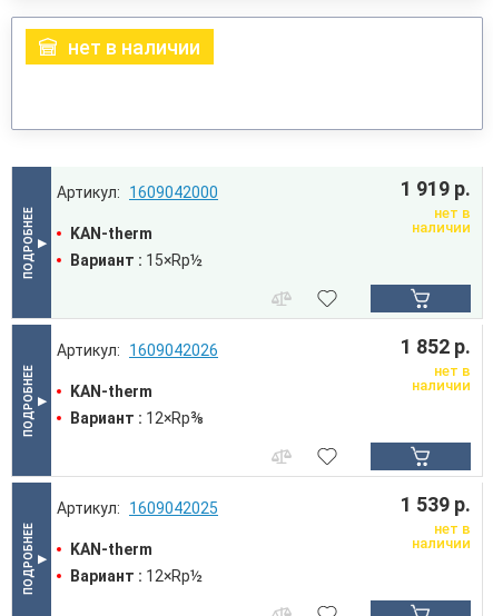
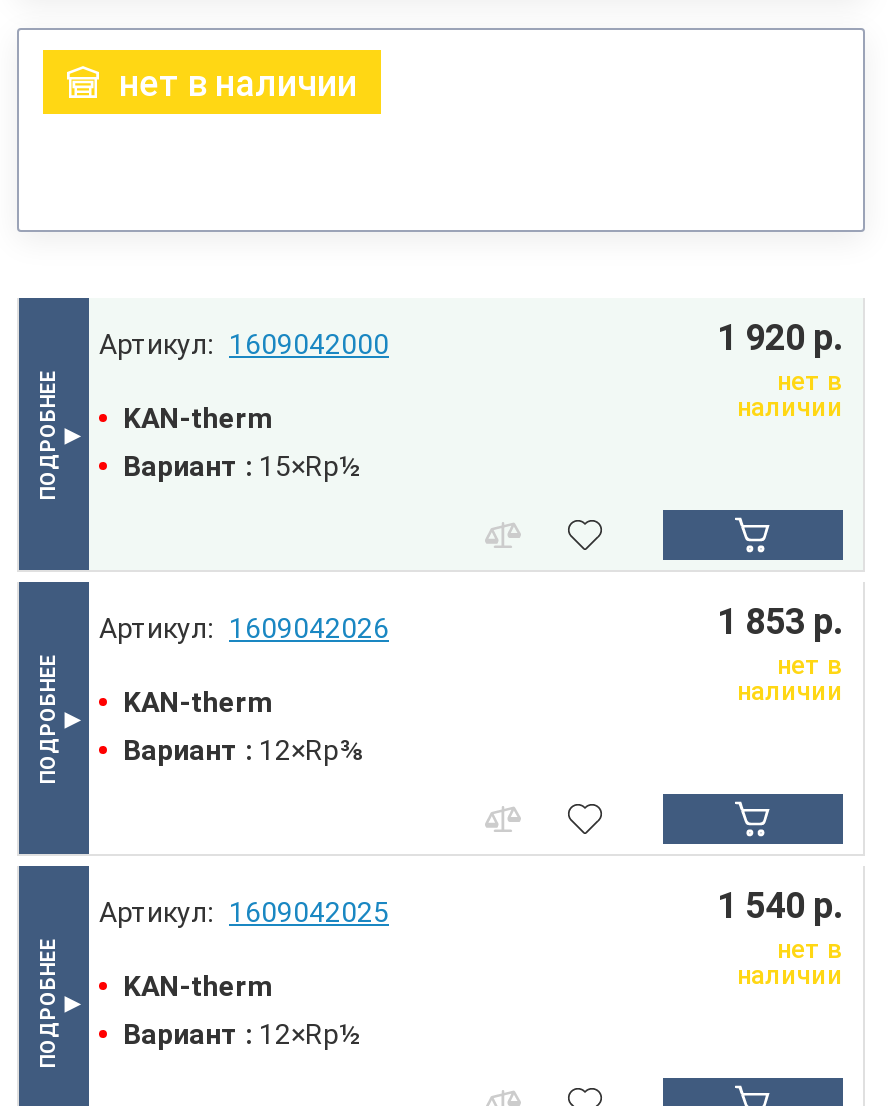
[401,177,471,200] 1 919 р. -> [717,316,843,358] 1 920 р.
[401,335,471,358] 1 852 р. -> [717,600,843,642] 1 853 р.
[401,493,471,516] 1 539 р. -> [717,884,843,926] 1 540 р.

